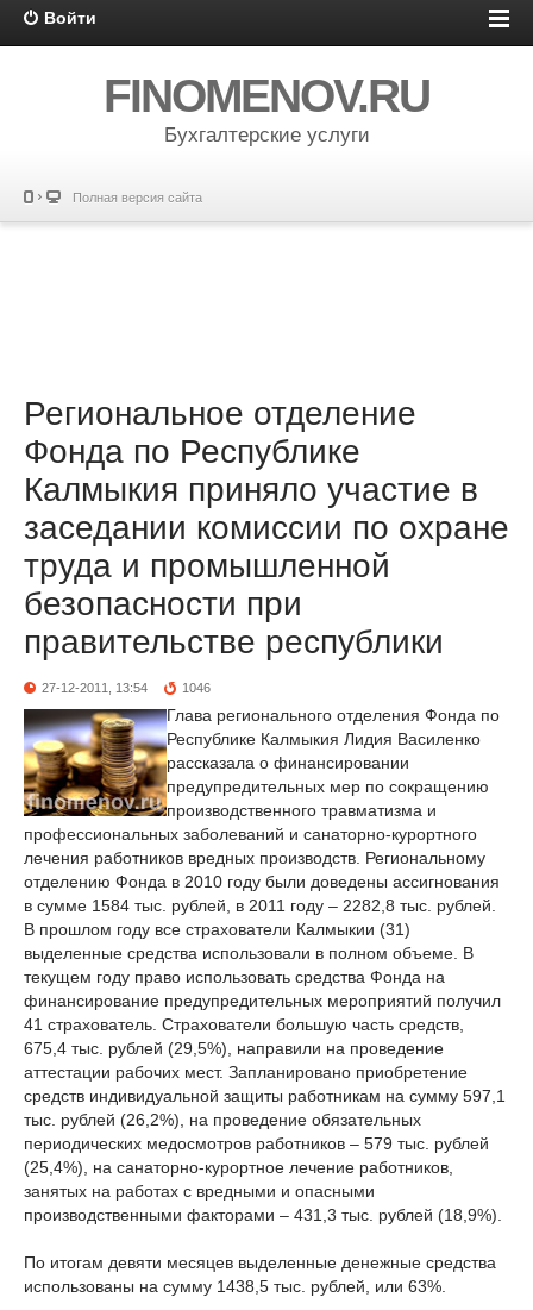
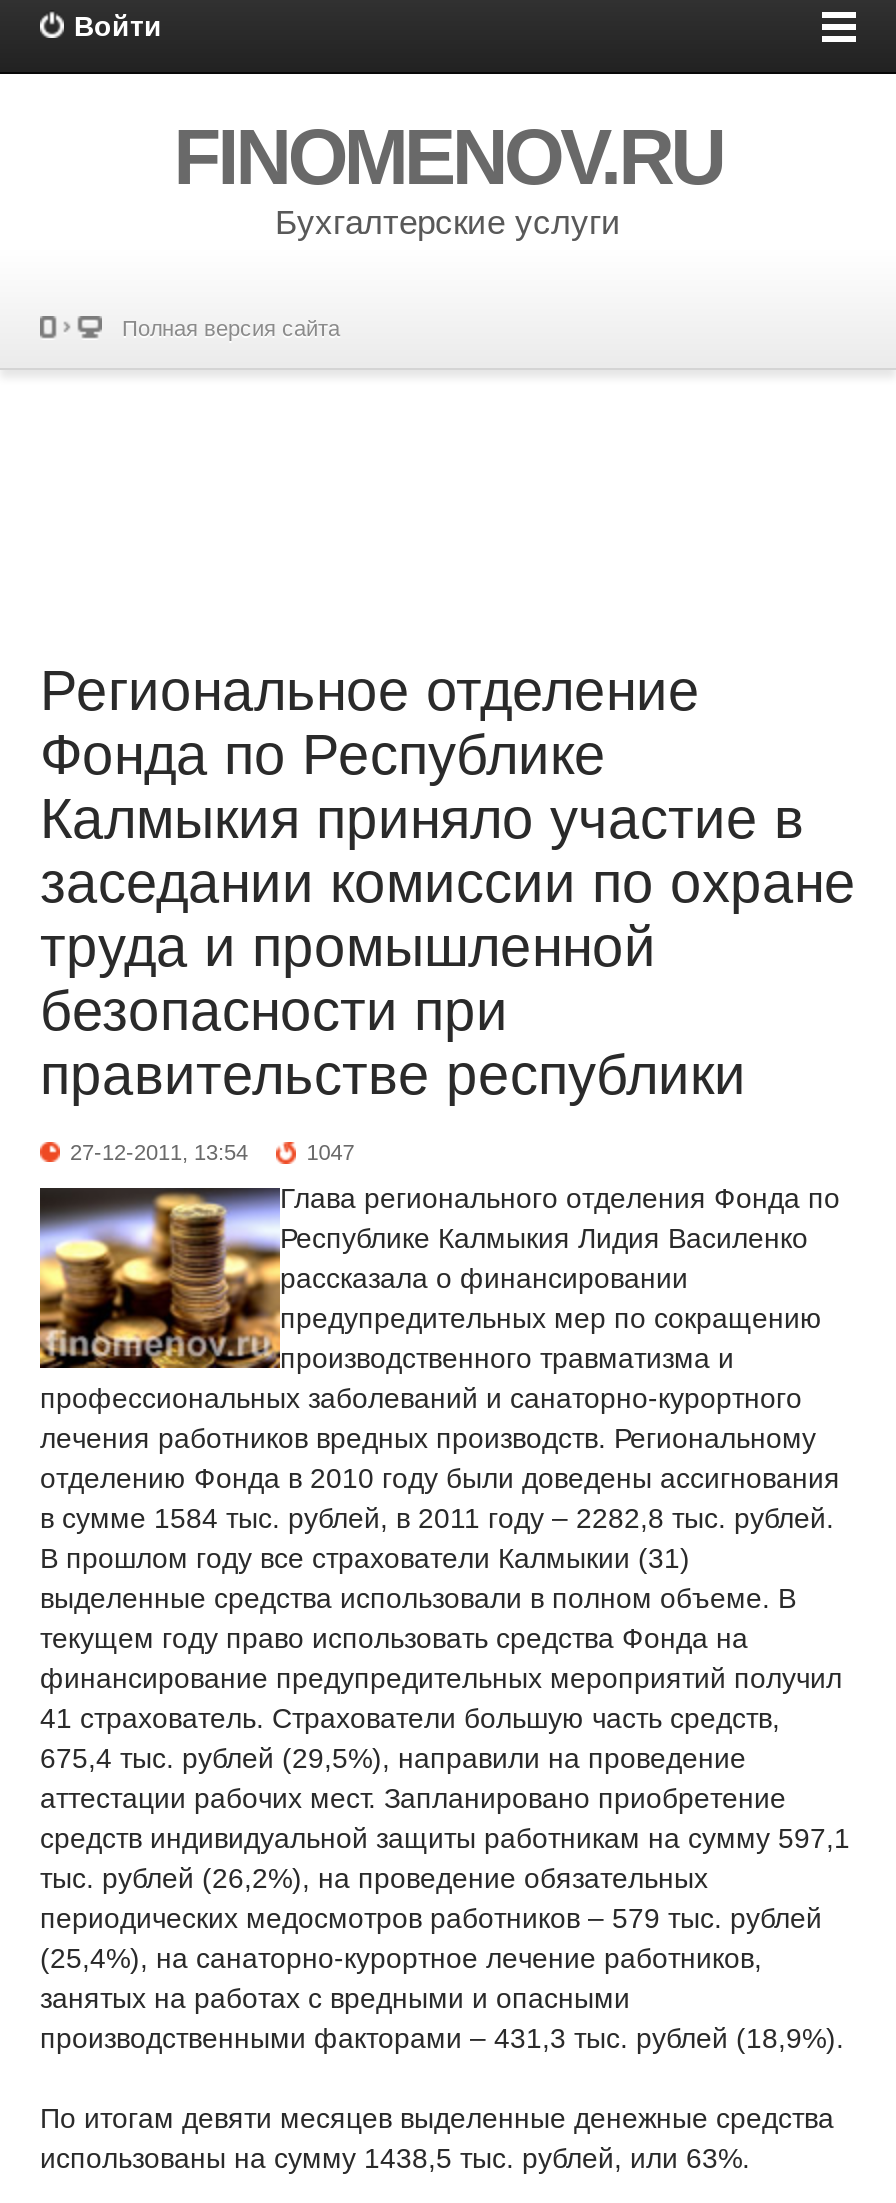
[182,681,211,695] 1046 -> [306,1140,354,1164] 1047

